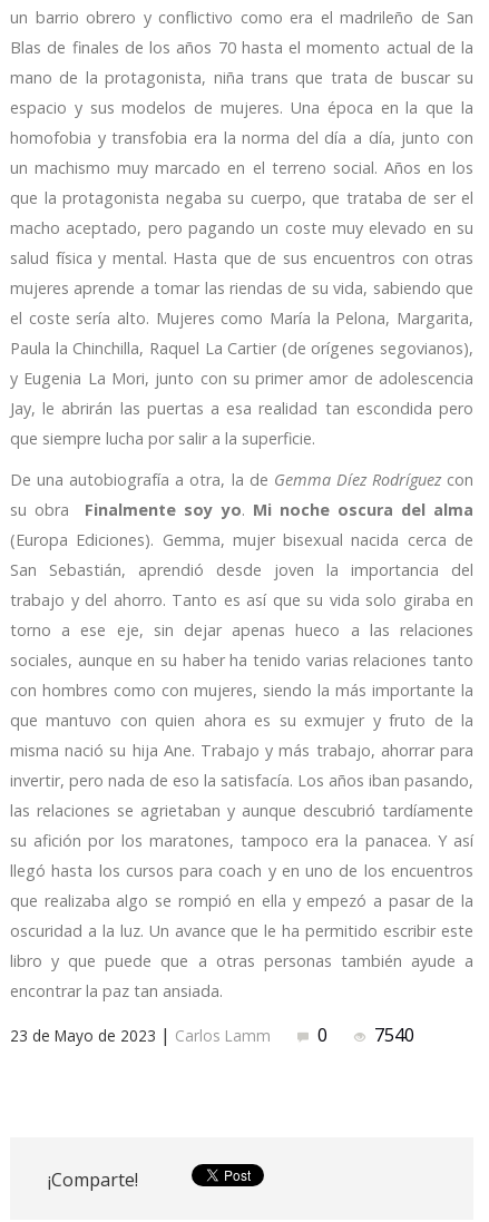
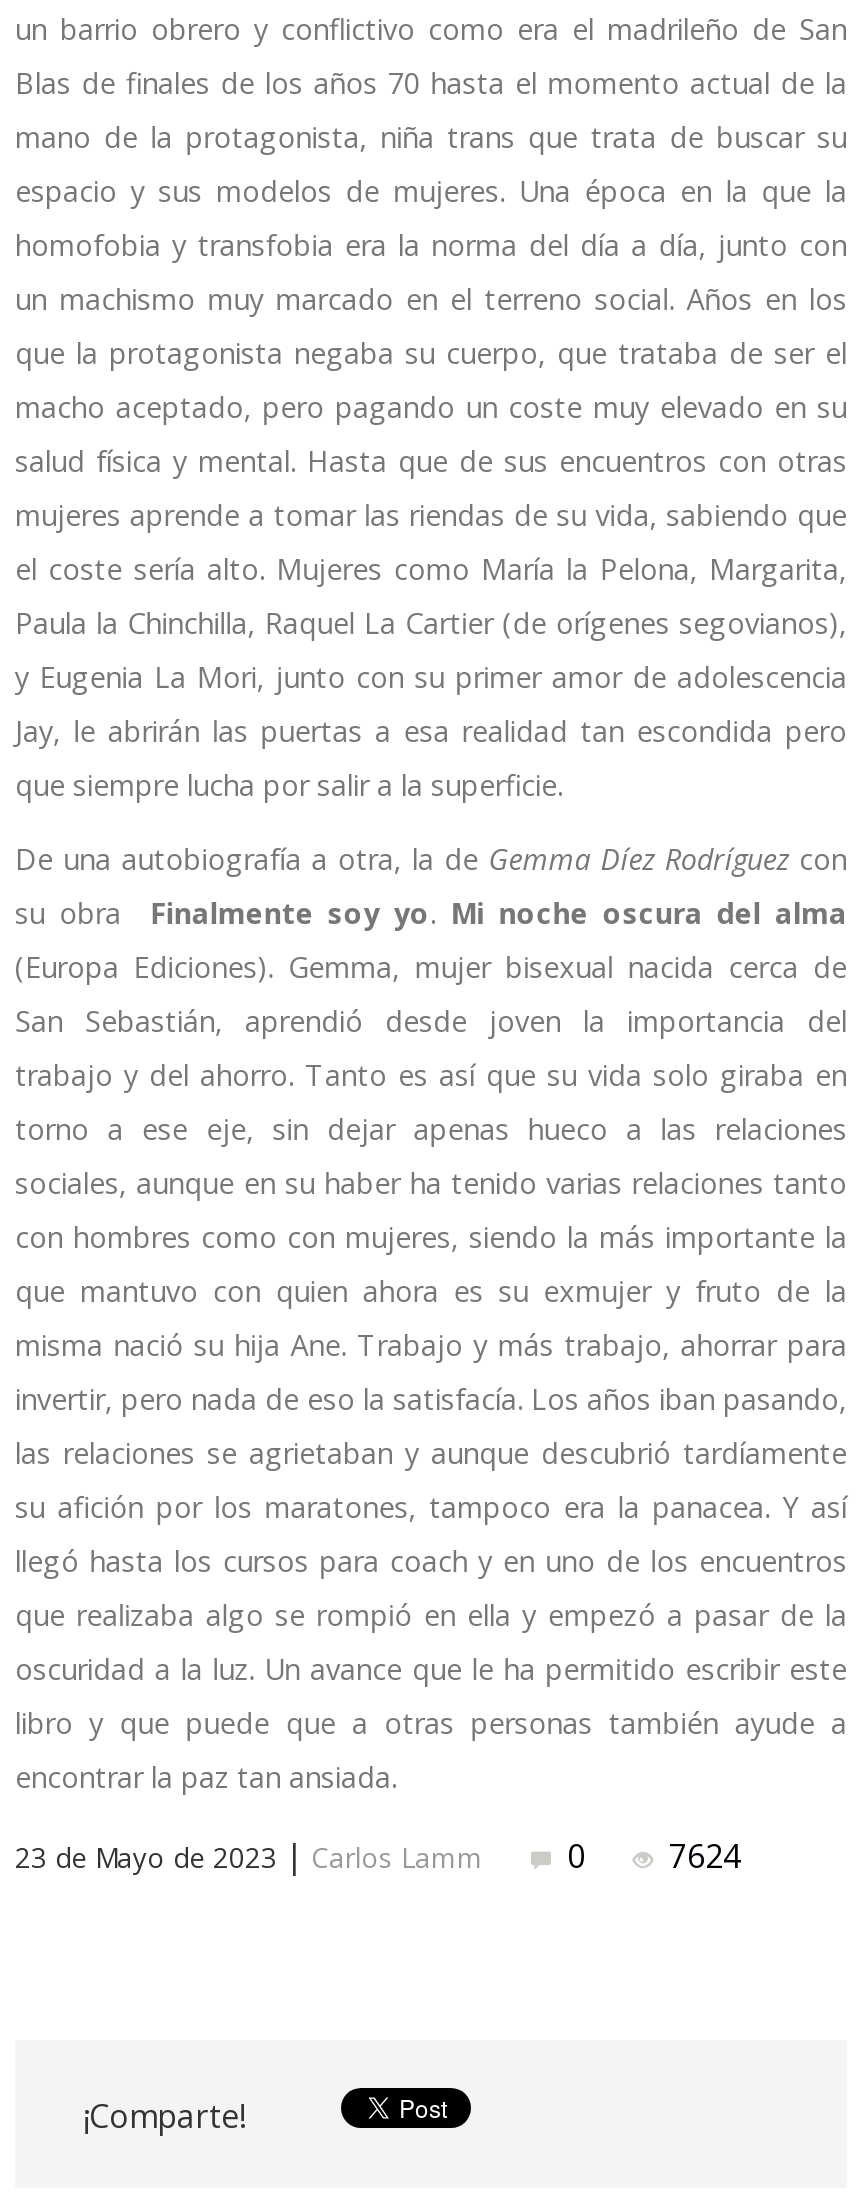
[370,1022,414,1047] 7540 -> [661,1834,741,1878] 7624

